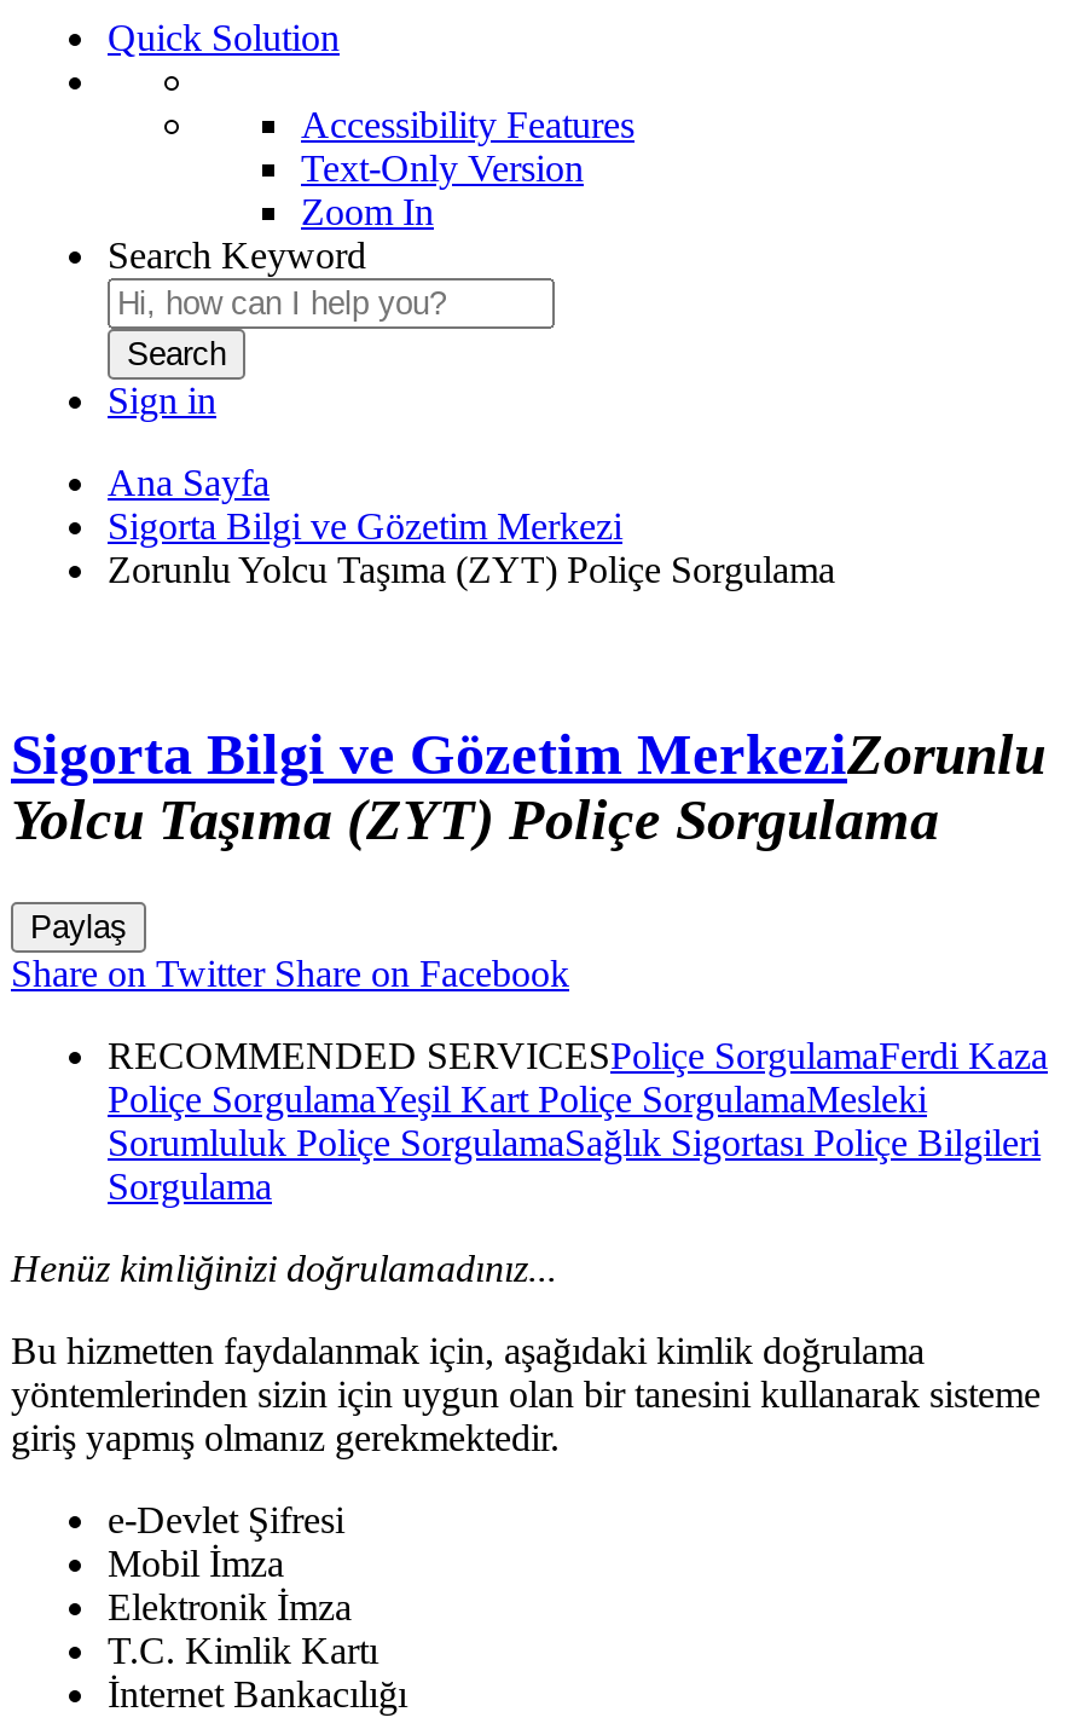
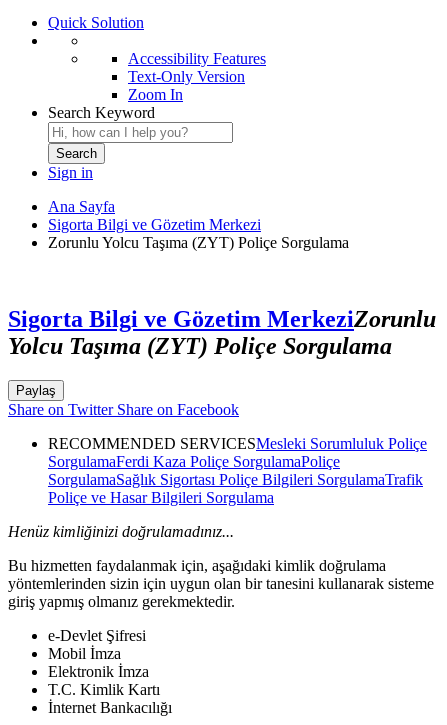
[108,1034,1048,1206] RECOMMENDED SERVICESPoliçe SorgulamaFerdi Kaza | Poliçe SorgulamaYeşil Kart Poliçe SorgulamaMesleki | Sorumluluk Poliçe SorgulamaSağlık Sigortası Poliçe Bilgileri | Sorgulama -> [48,435,427,506] RECOMMENDED SERVICESMesleki Sorumluluk Poliçe | SorgulamaFerdi Kaza Poliçe SorgulamaPoliçe | SorgulamaSağlık Sigortası Poliçe Bilgileri SorgulamaTrafik | Poliçe ve Hasar Bilgileri Sorgulama

